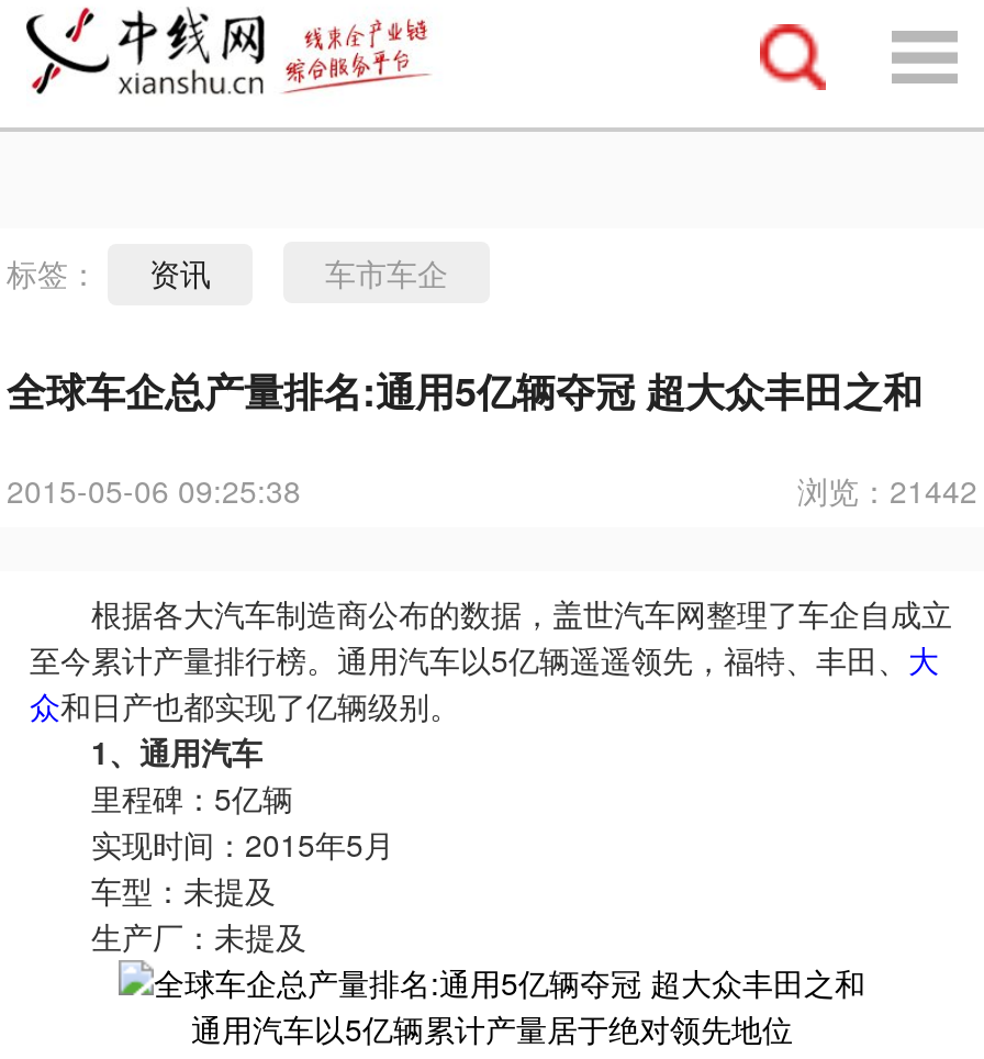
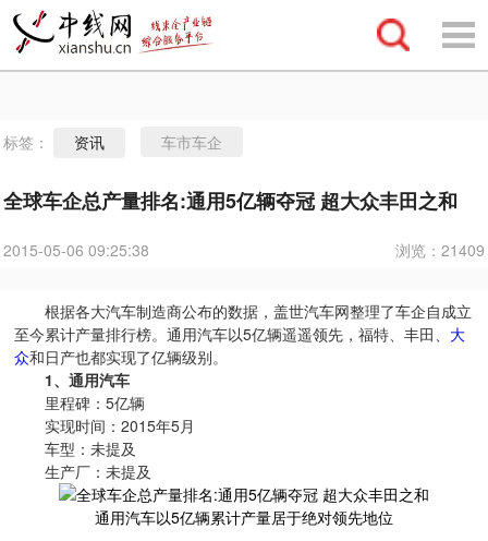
[797,467,977,511] 浏览：21442 -> [395,239,485,260] 浏览：21409

